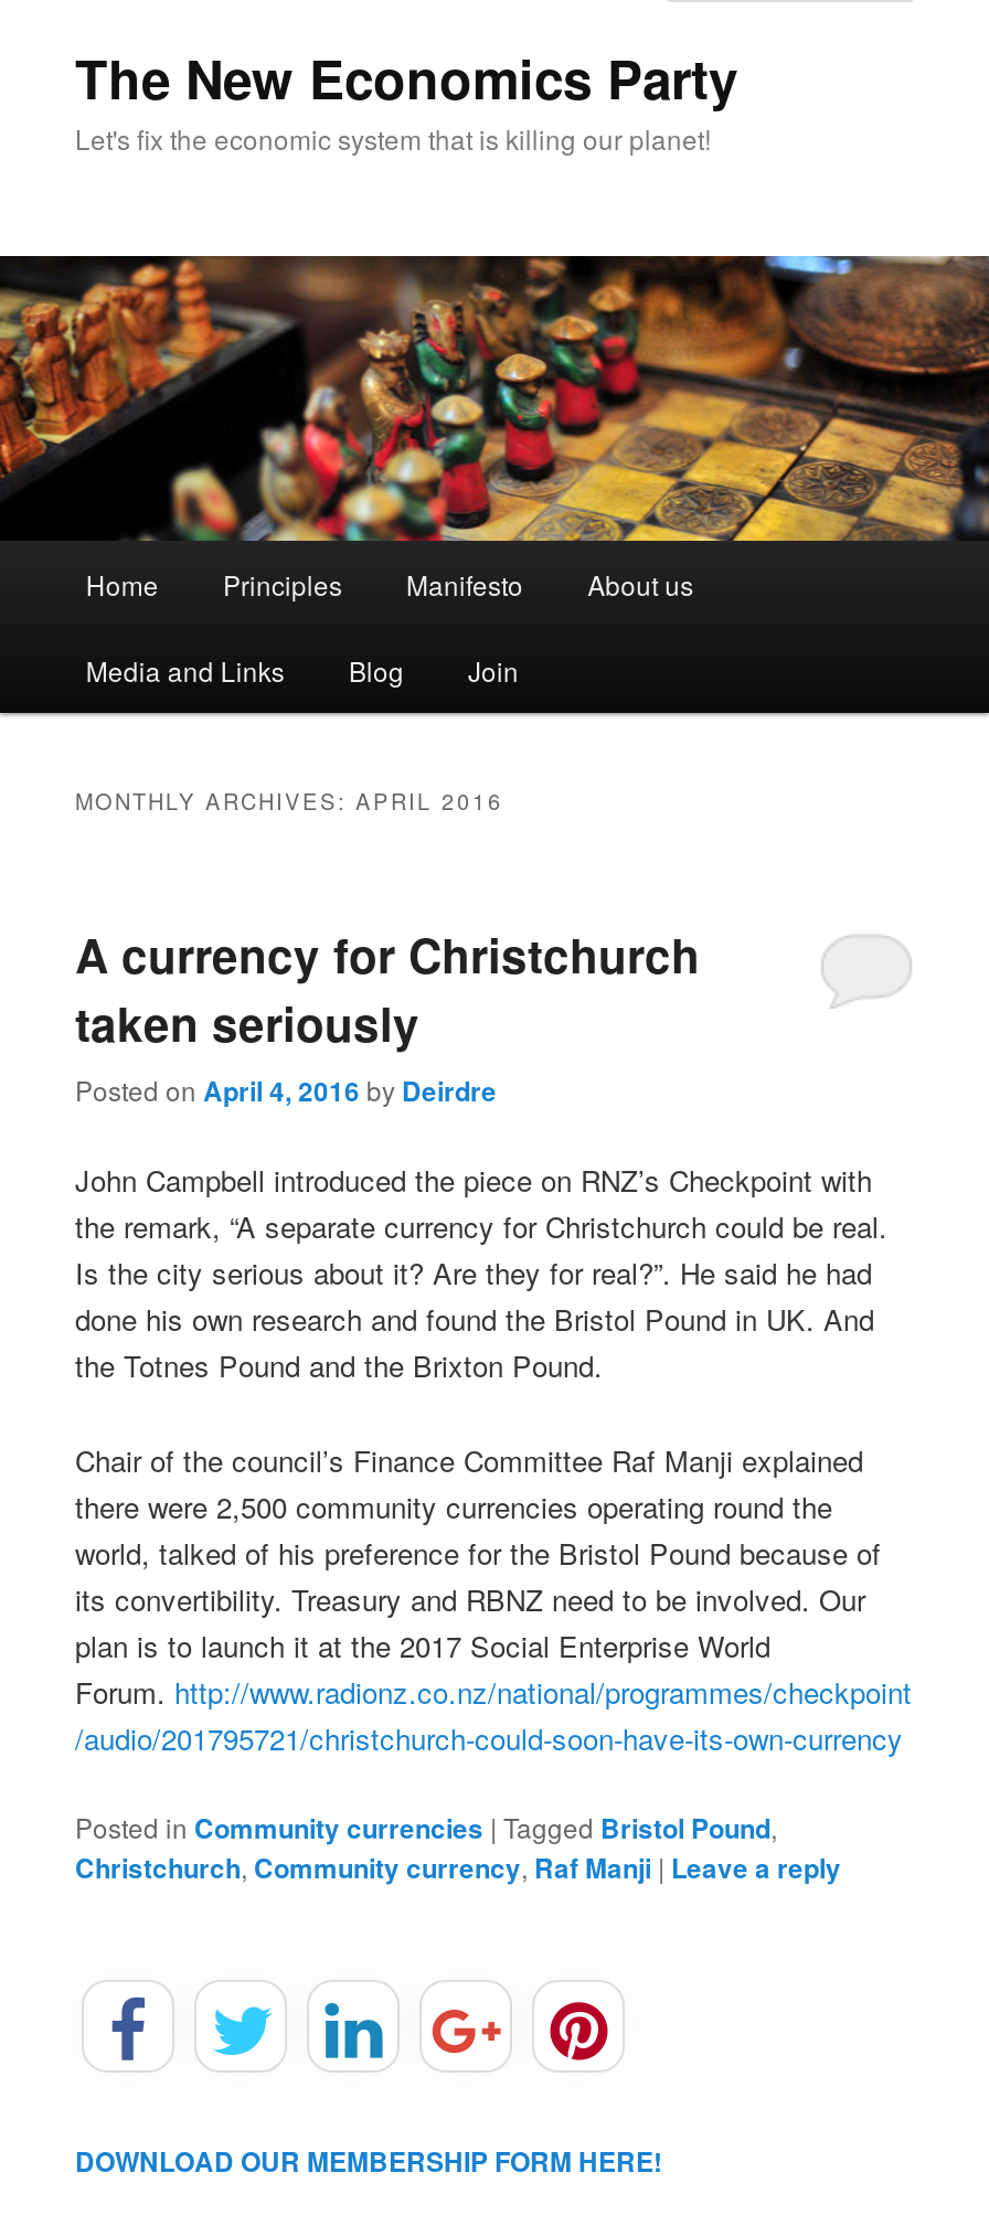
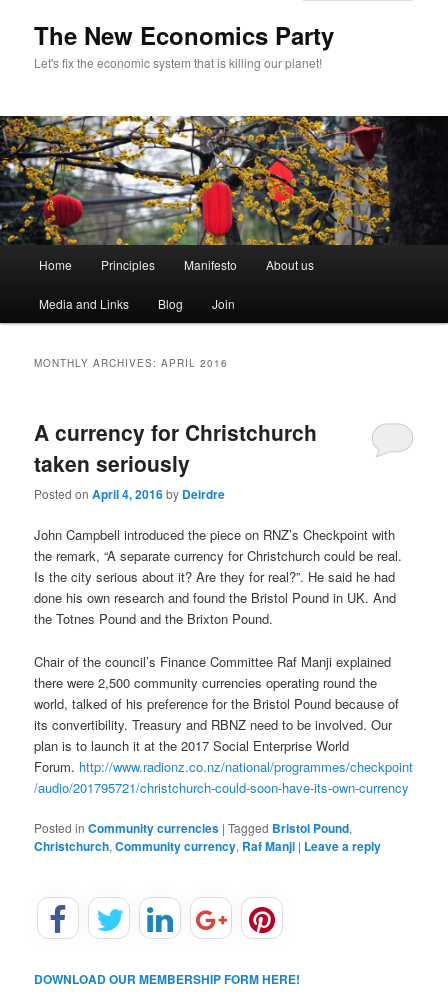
[7,254,982,543] [image] -> [3,115,445,246] [image]

